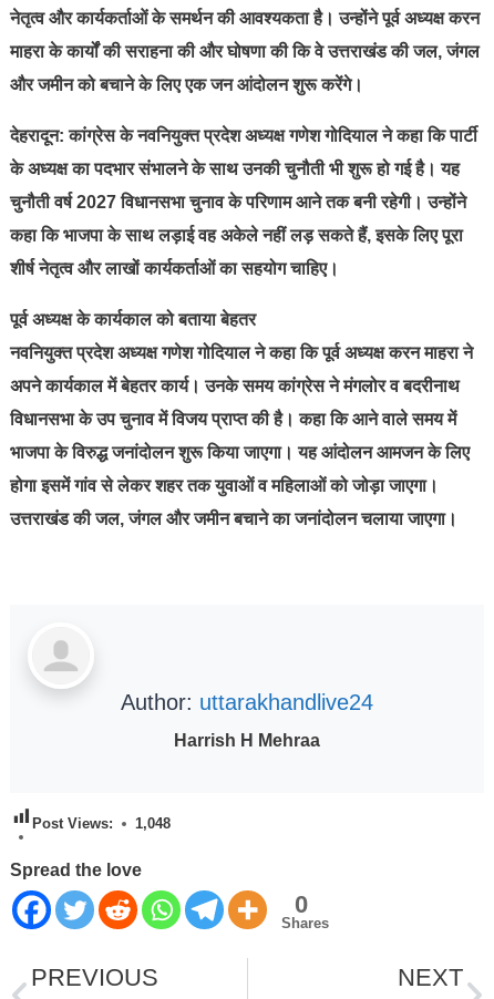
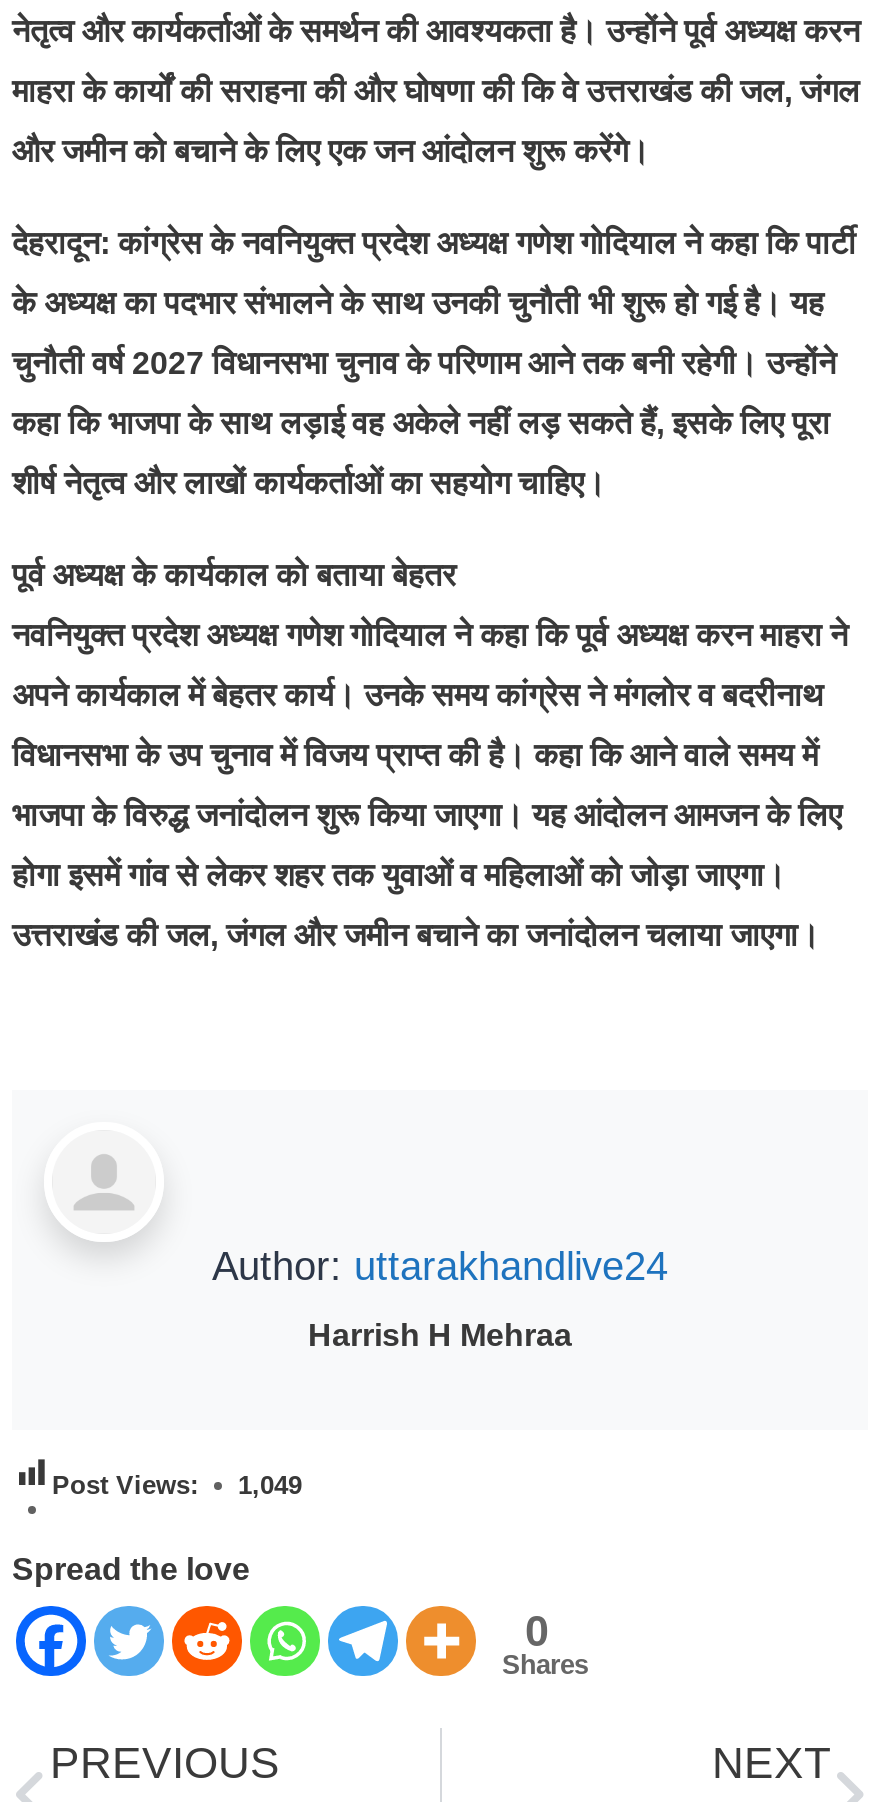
[32,815,171,831] Post Views: 1,048 -> [52,1469,302,1499] Post Views: 1,049

